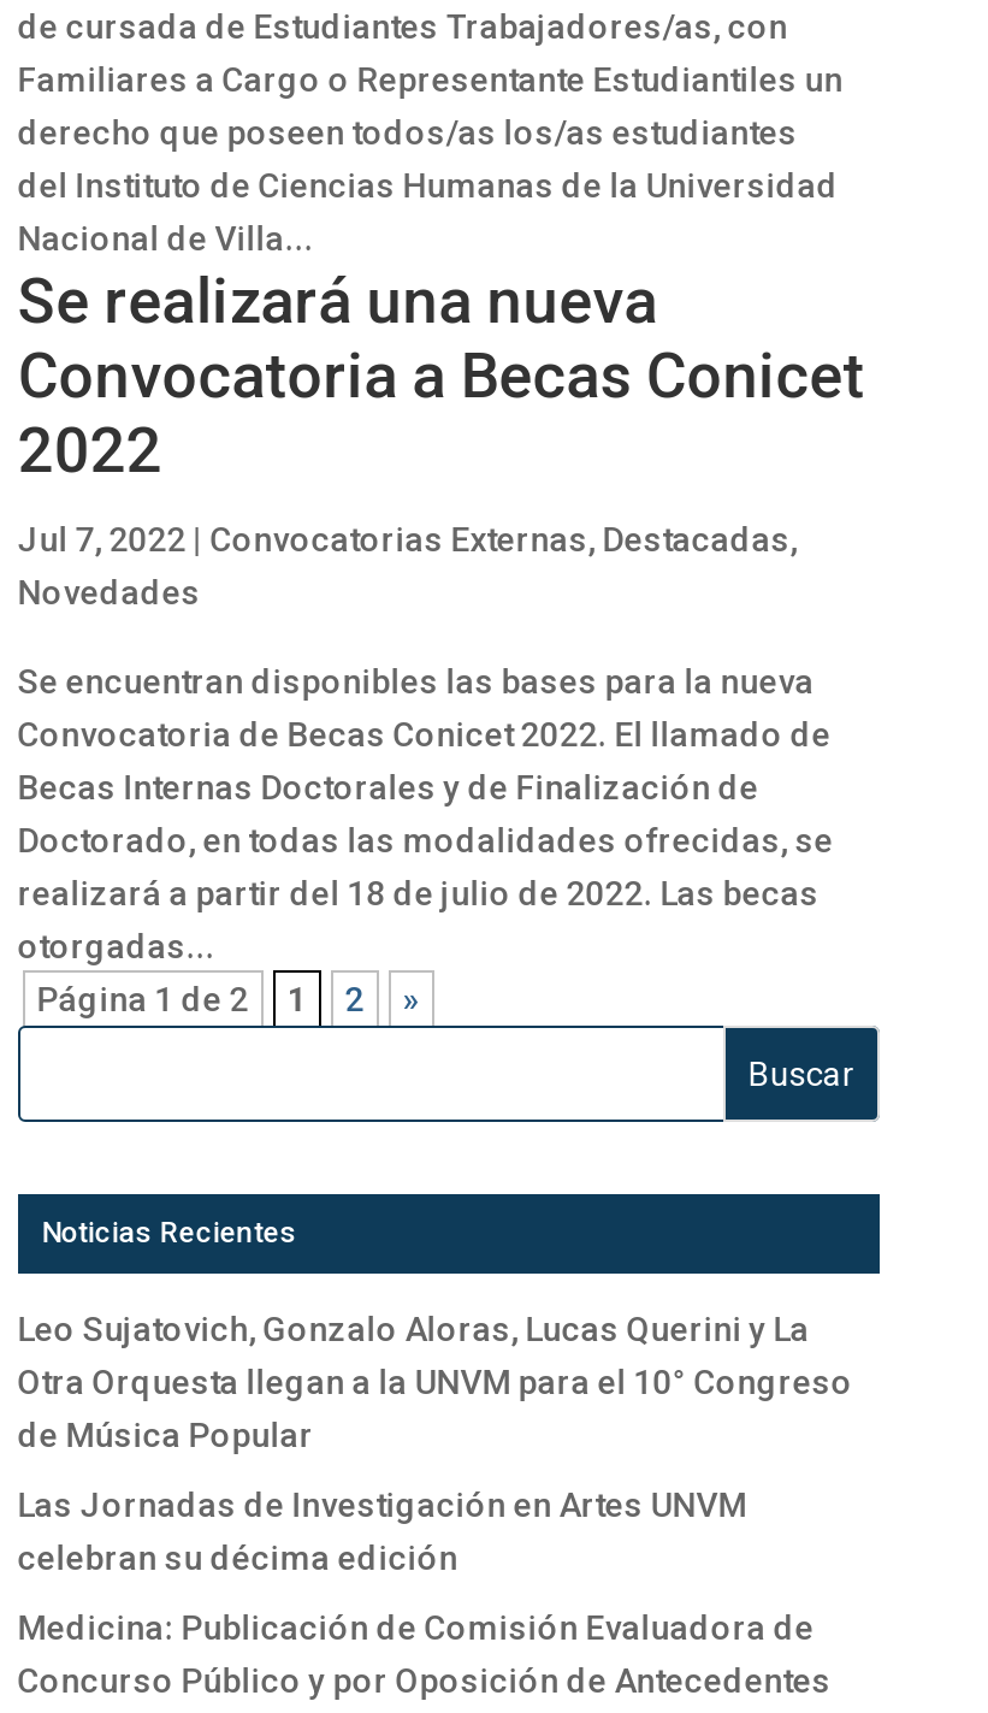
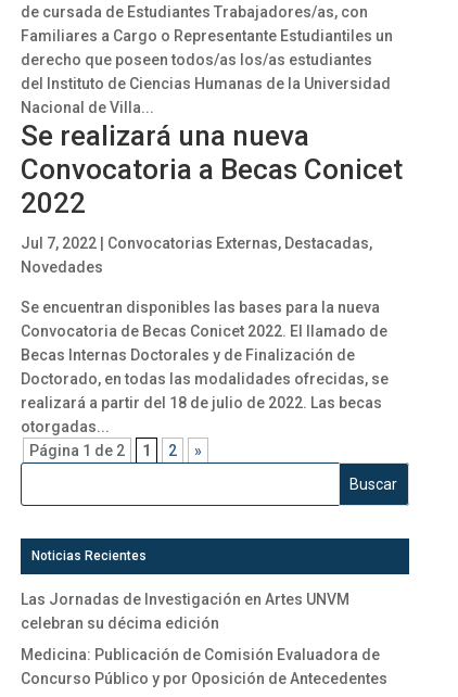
[18,1310,853,1454] Leo Sujatovich, Gonzalo Aloras, Lucas Querini y La | Otra Orquesta llegan a la UNVM para el 10° Congreso | de Música Popular -> none

